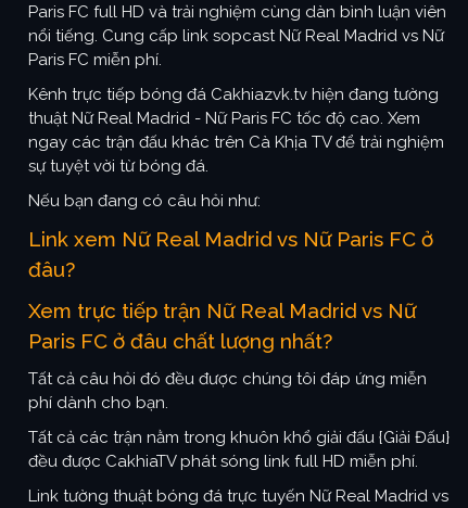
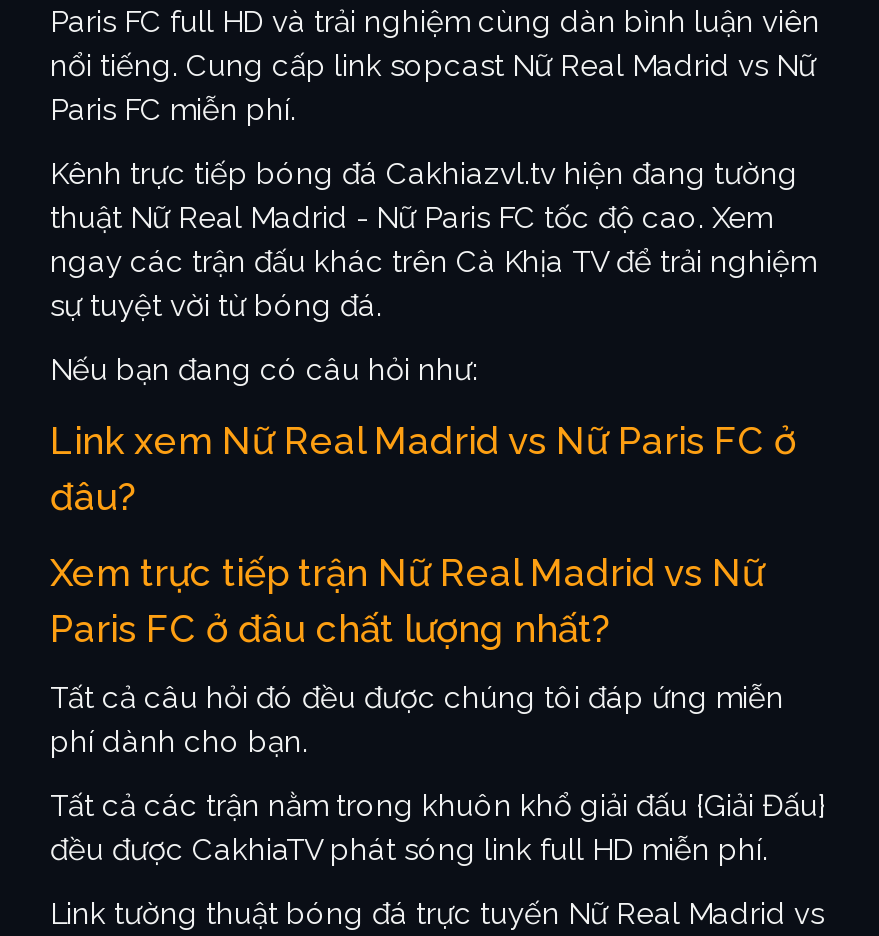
[28,84,439,104] Kênh trực tiếp bóng đá Cakhiazvk.tv hiện đang tường -> [50,156,798,192] Kênh trực tiếp bóng đá Cakhiazvl.tv hiện đang tường

